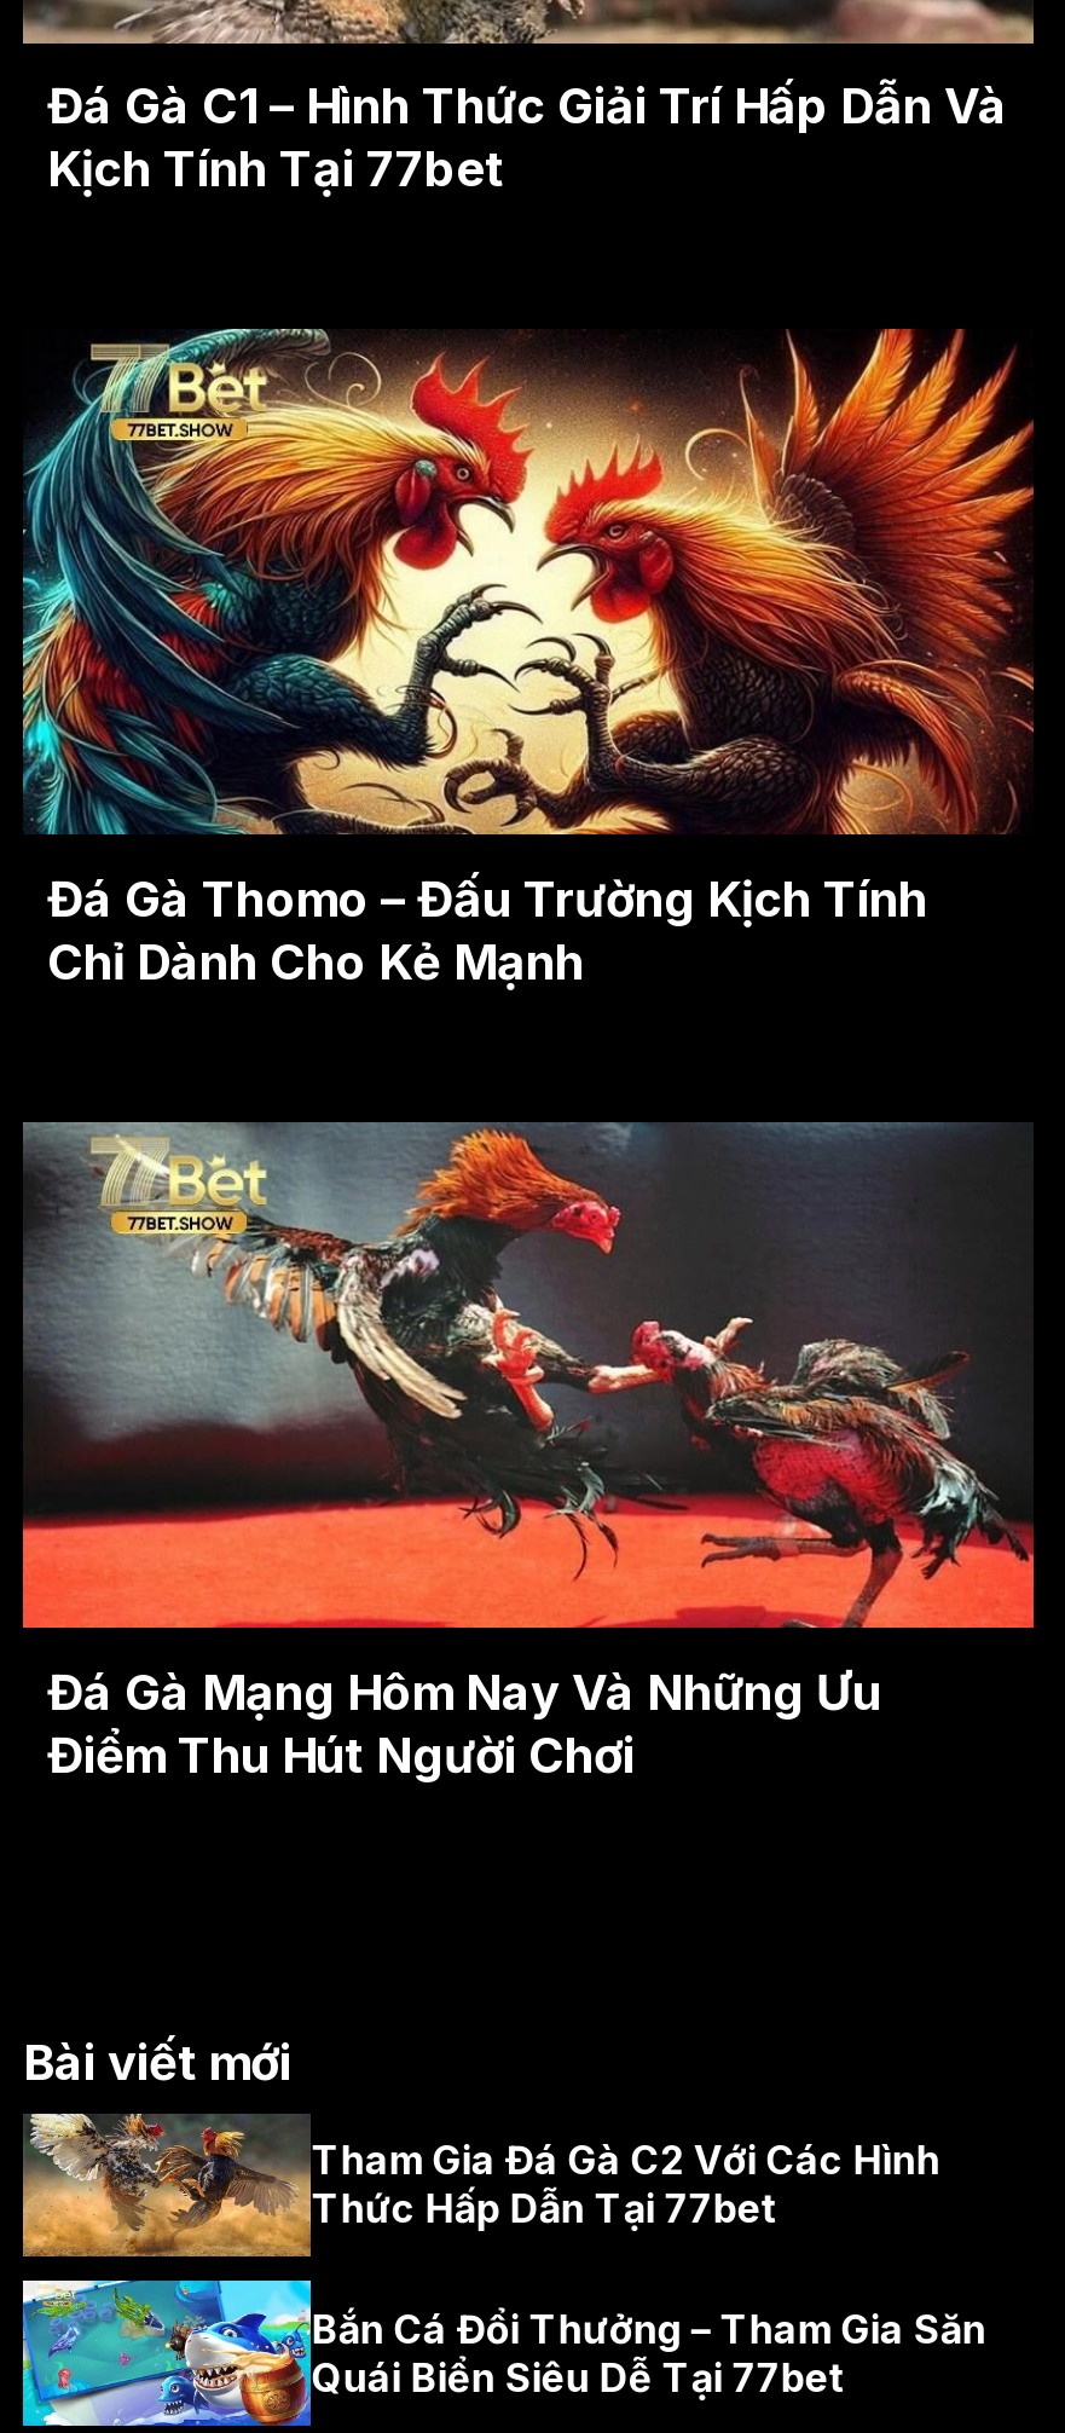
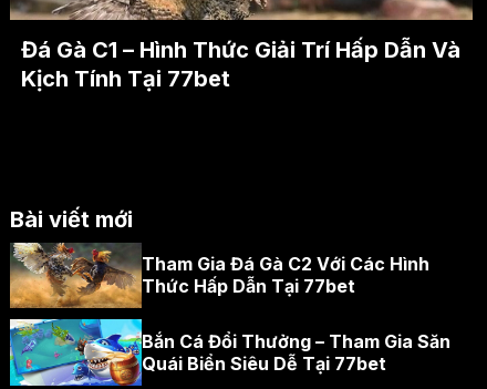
[21,326,1036,992] [image] | Đá Gà Thomo – Đấu Trường Kịch Tính | Chỉ Dành Cho Kẻ Mạnh -> none
[21,1120,1036,1784] [image] | Đá Gà Mạng Hôm Nay Và Những Ưu | Điểm Thu Hút Người Chơi -> none

